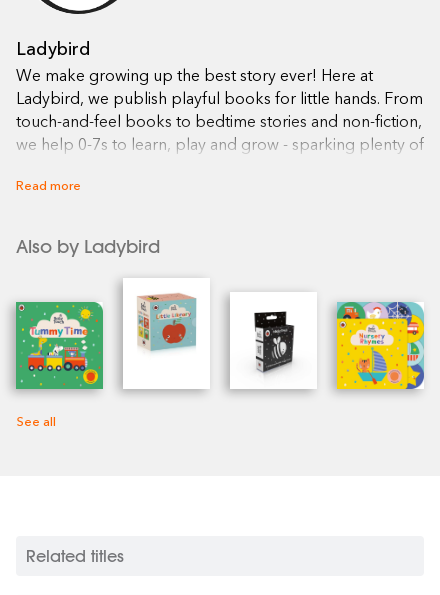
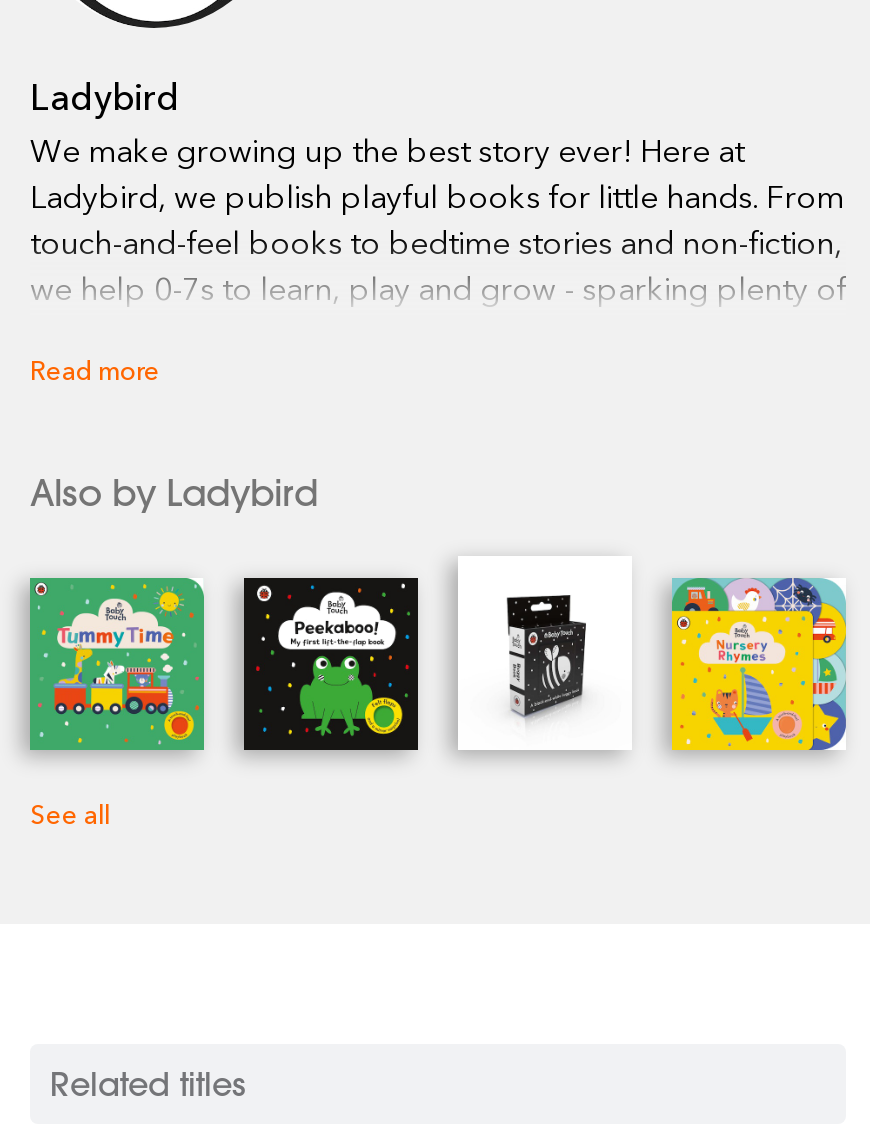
[123,293,210,382] [image] -> [242,574,420,752] [image]

